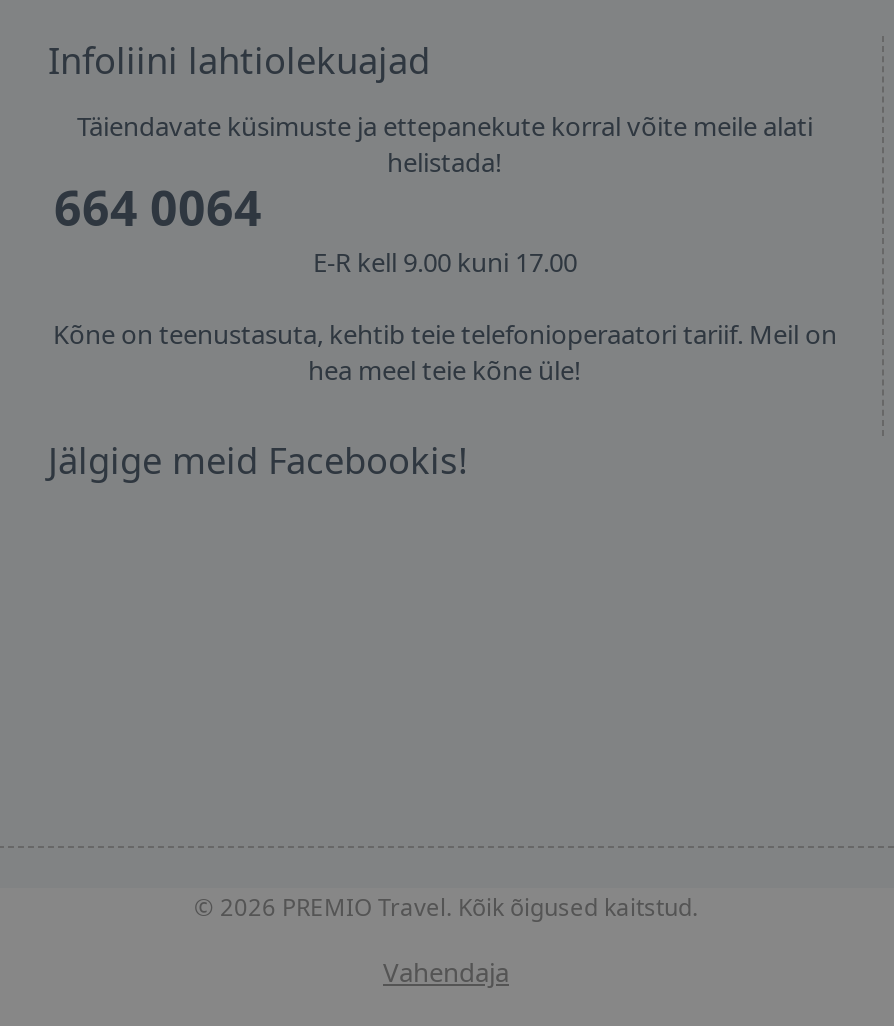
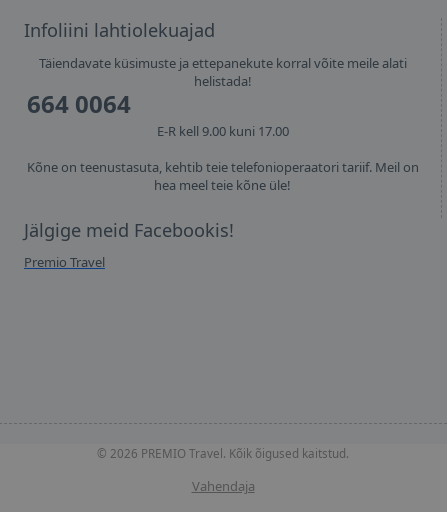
none -> [24,253,105,271] Premio Travel

